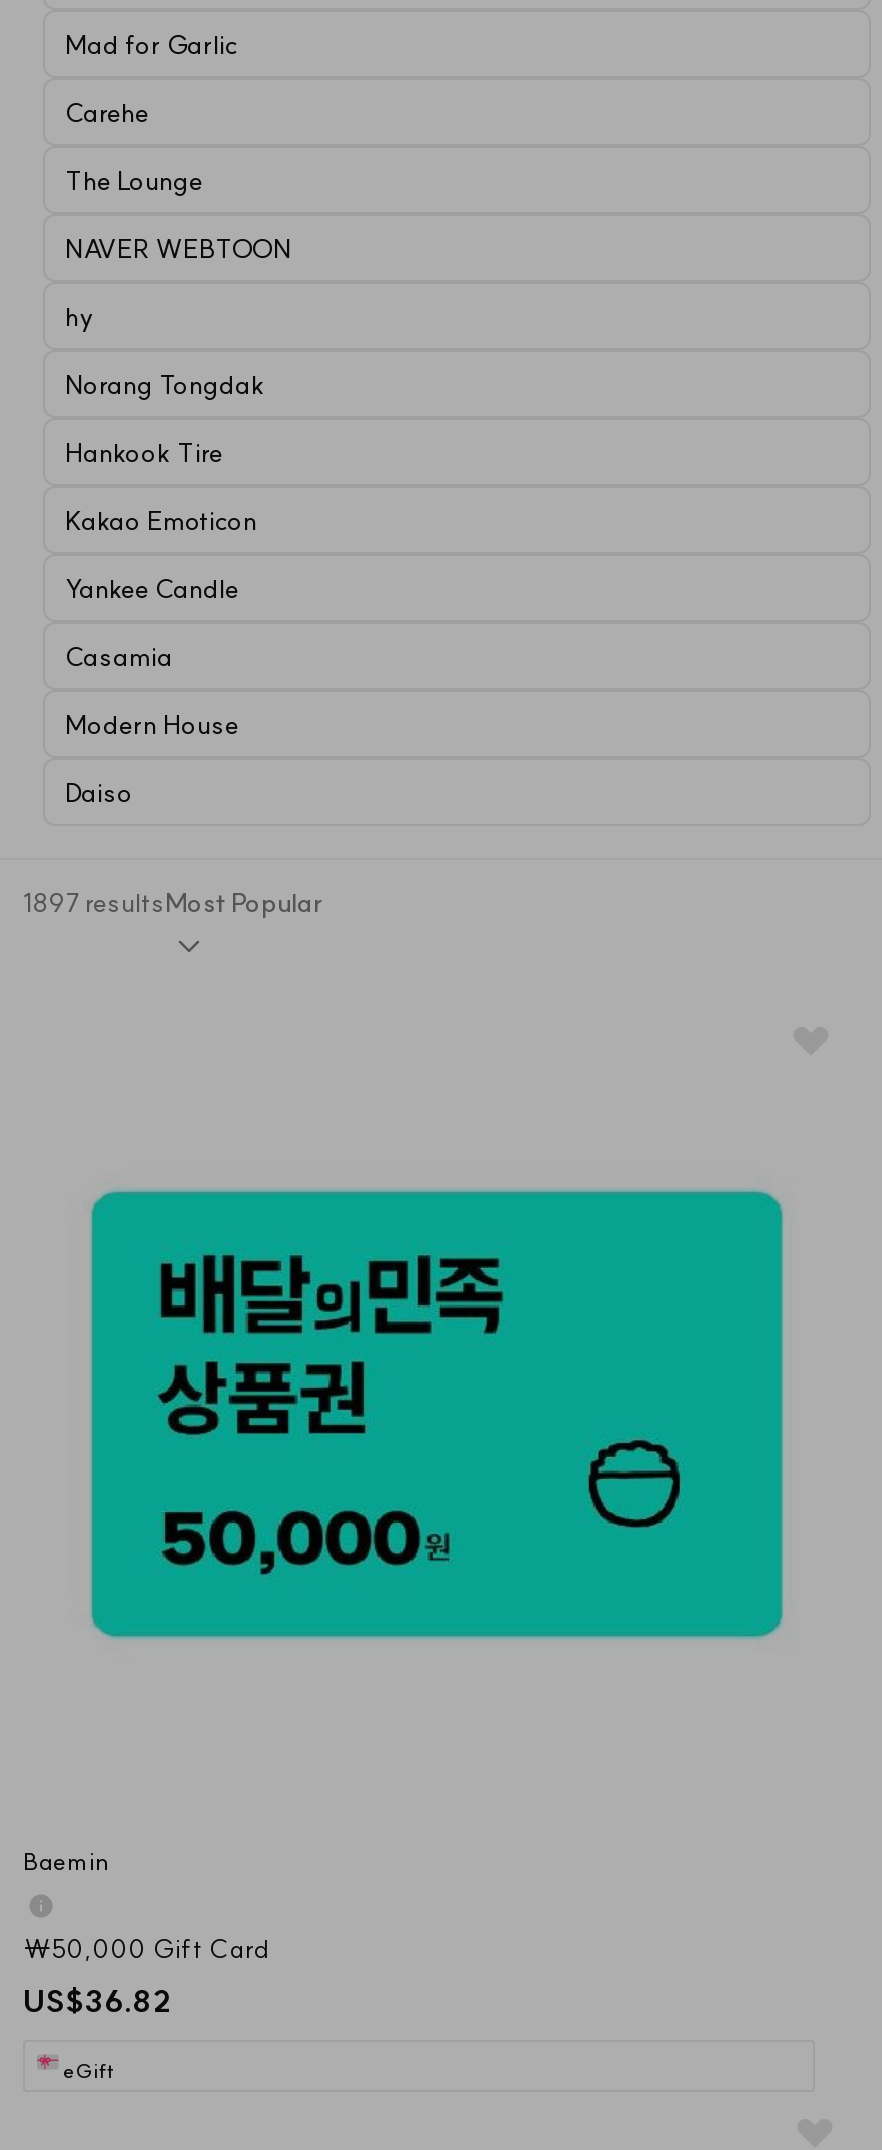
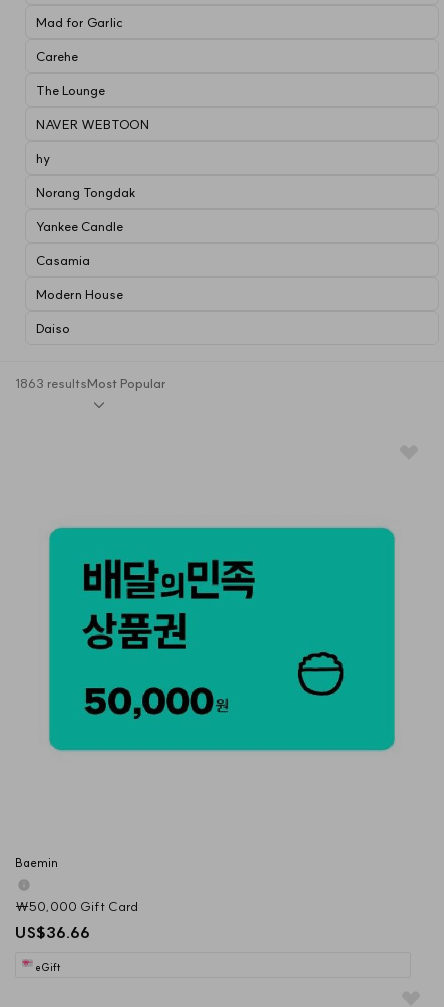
[65,435,257,535] Hankook Tire | Kakao Emoticon -> none
[23,886,323,918] 1897 resultsMost Popular -> [15,375,166,391] 1863 resultsMost Popular
[23,1982,171,2020] US$36.82 -> [15,923,90,942] US$36.66

